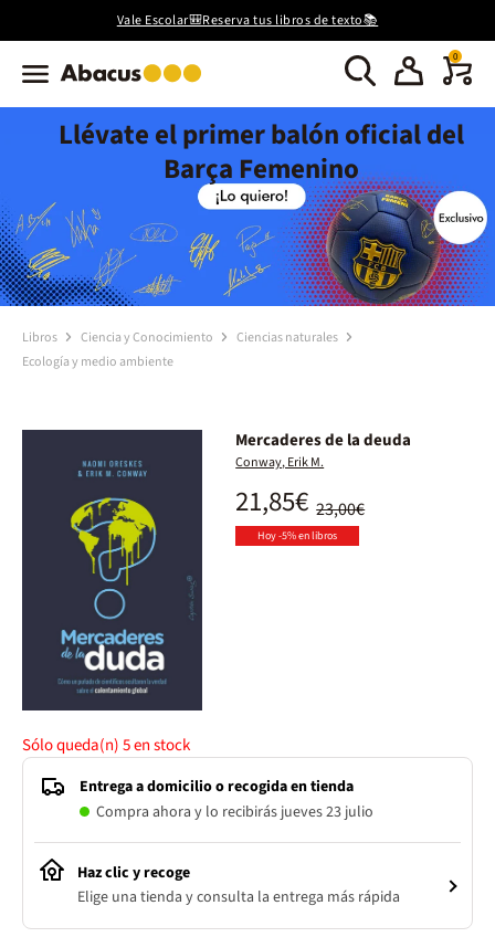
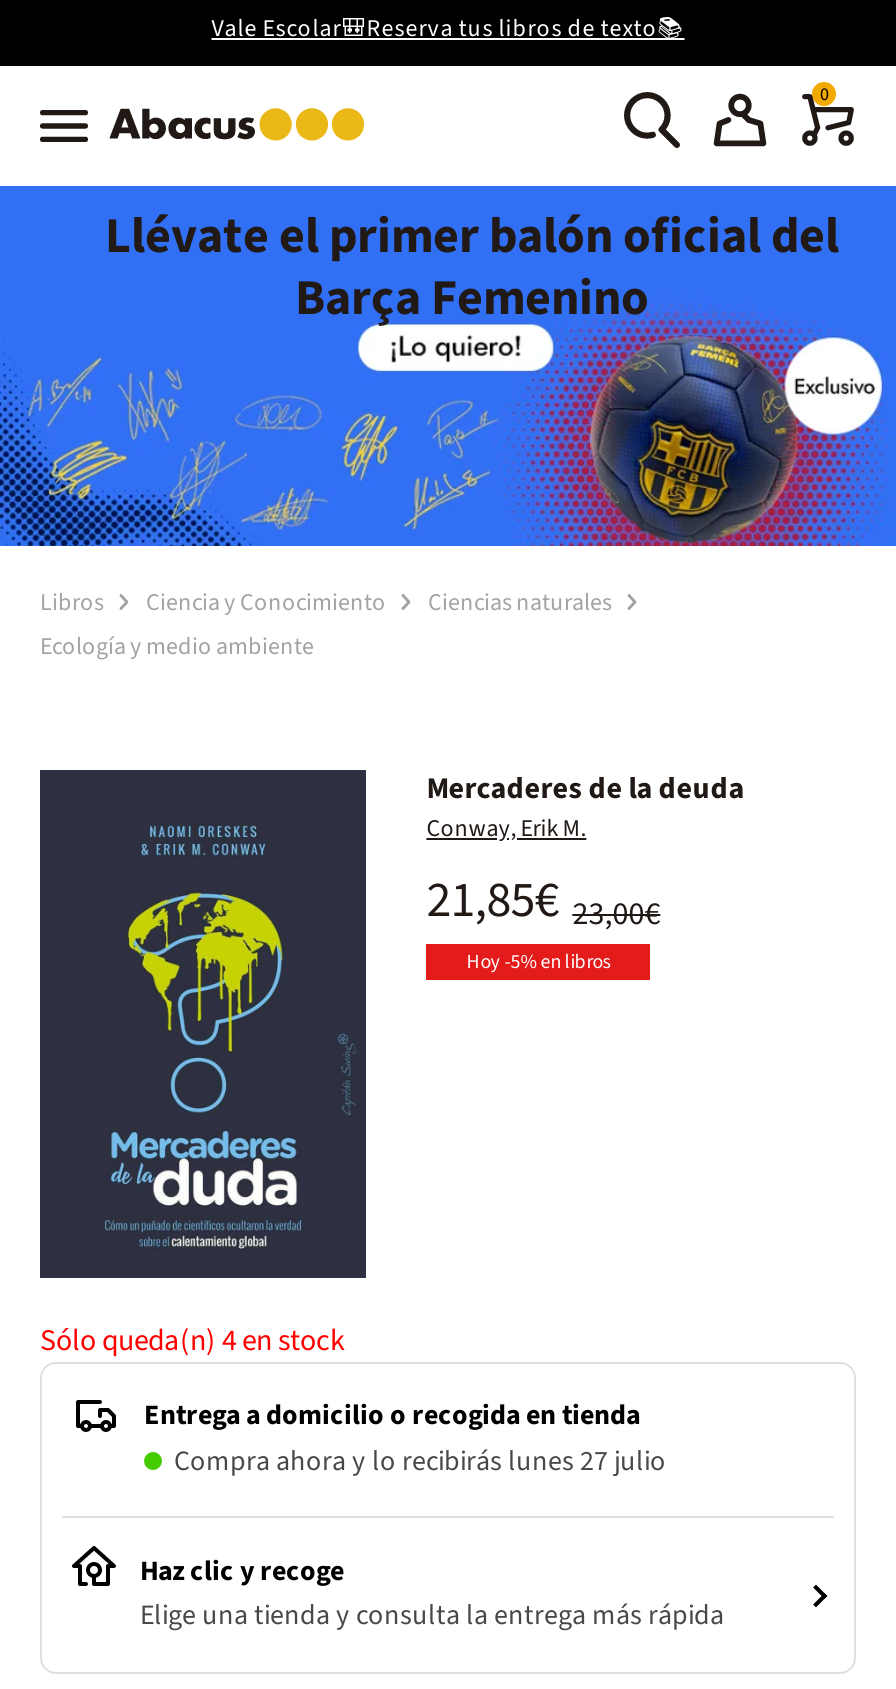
[22,734,190,757] Sólo queda(n) 5en stock -> [40,1321,344,1363] Sólo queda(n) 4en stock
[96,802,373,824] Compra ahora y lo recibirás jueves 23 julio -> [174,1443,666,1483] Compra ahora y lo recibirás lunes 27 julio

